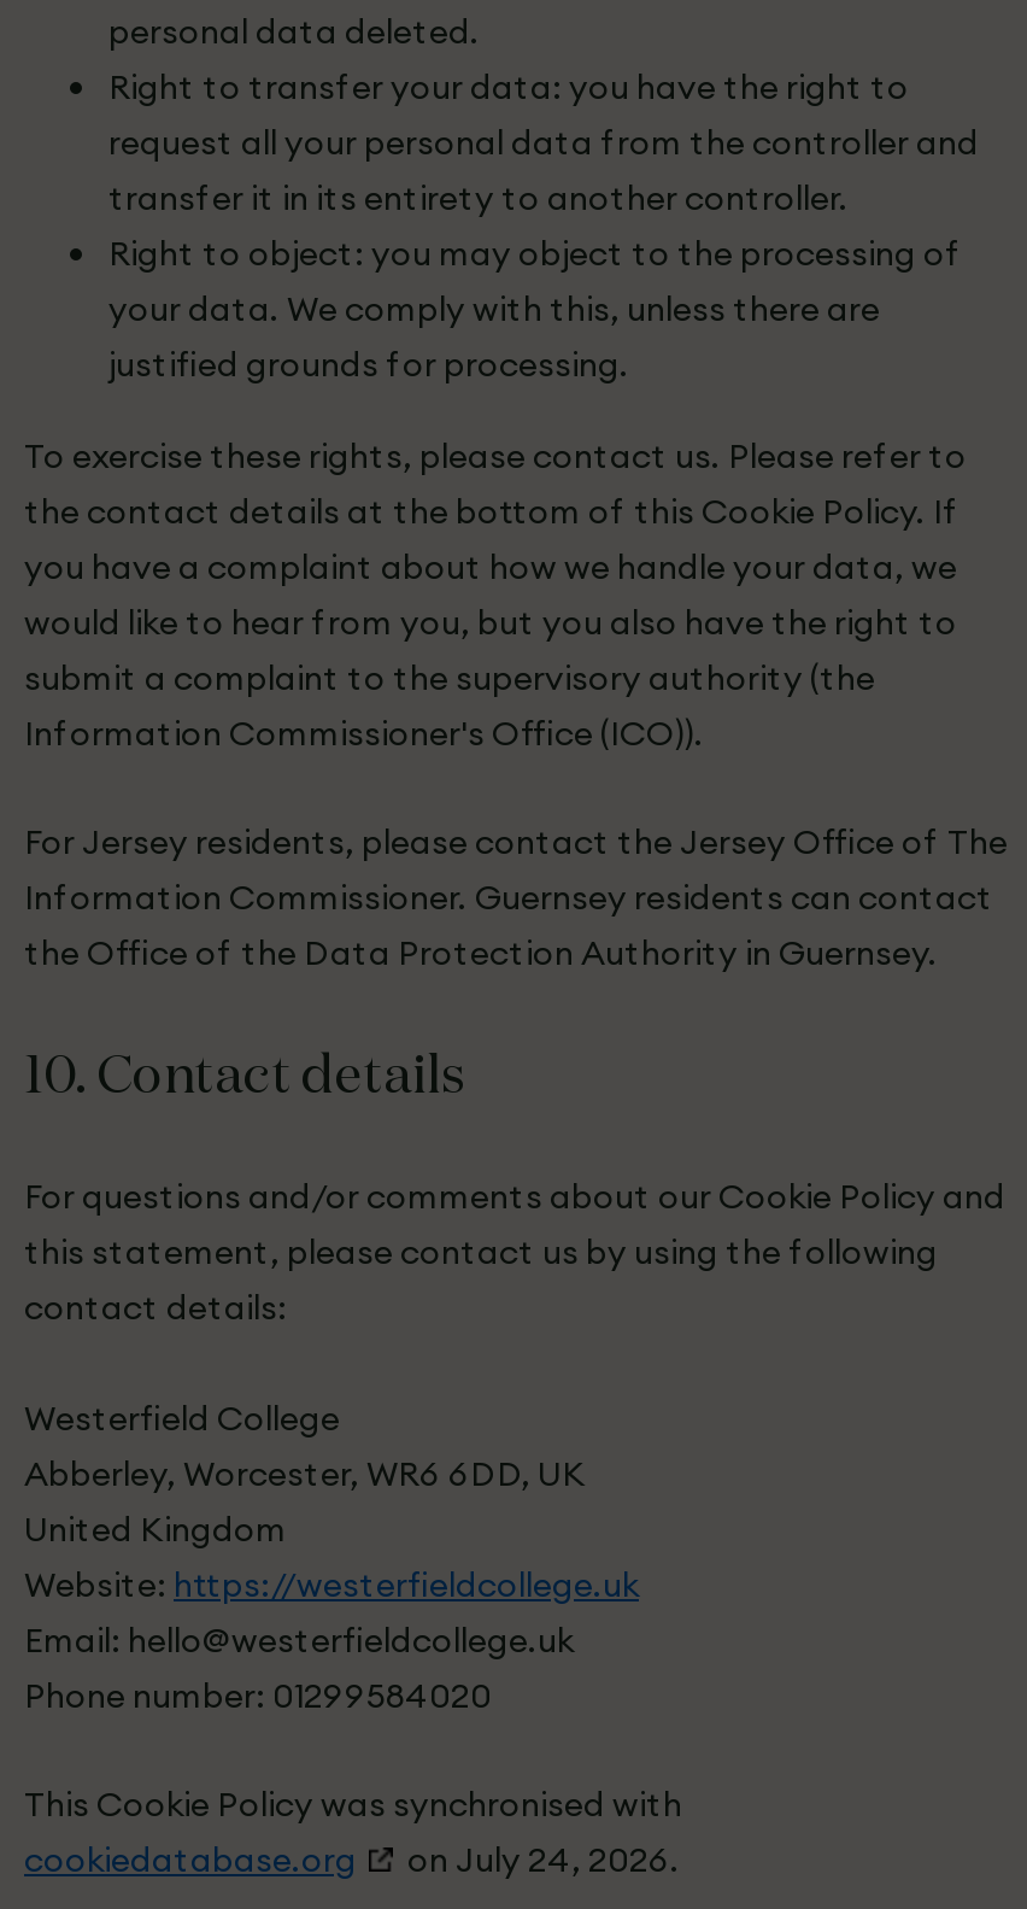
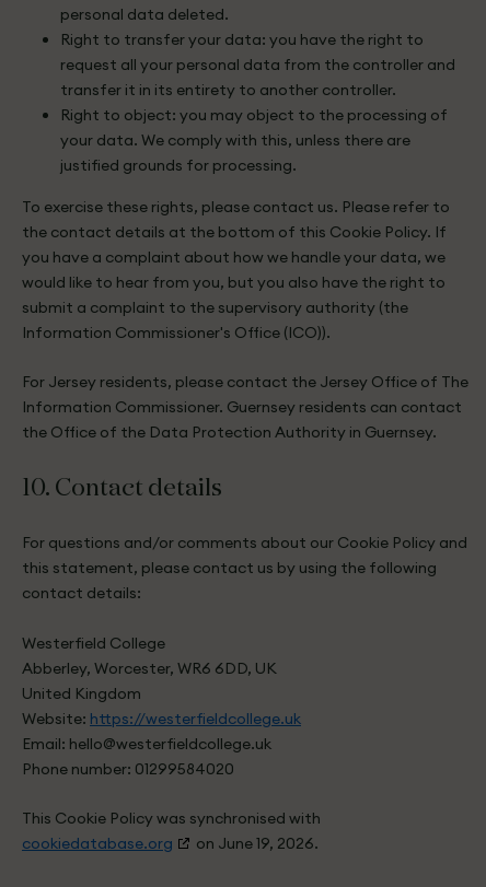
[24,1838,680,1882] cookiedatabase.org on July 24, 2026. -> [22,834,319,853] cookiedatabase.org on June 19, 2026.

